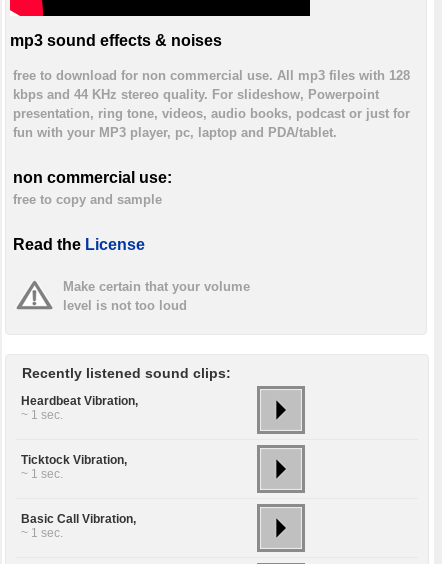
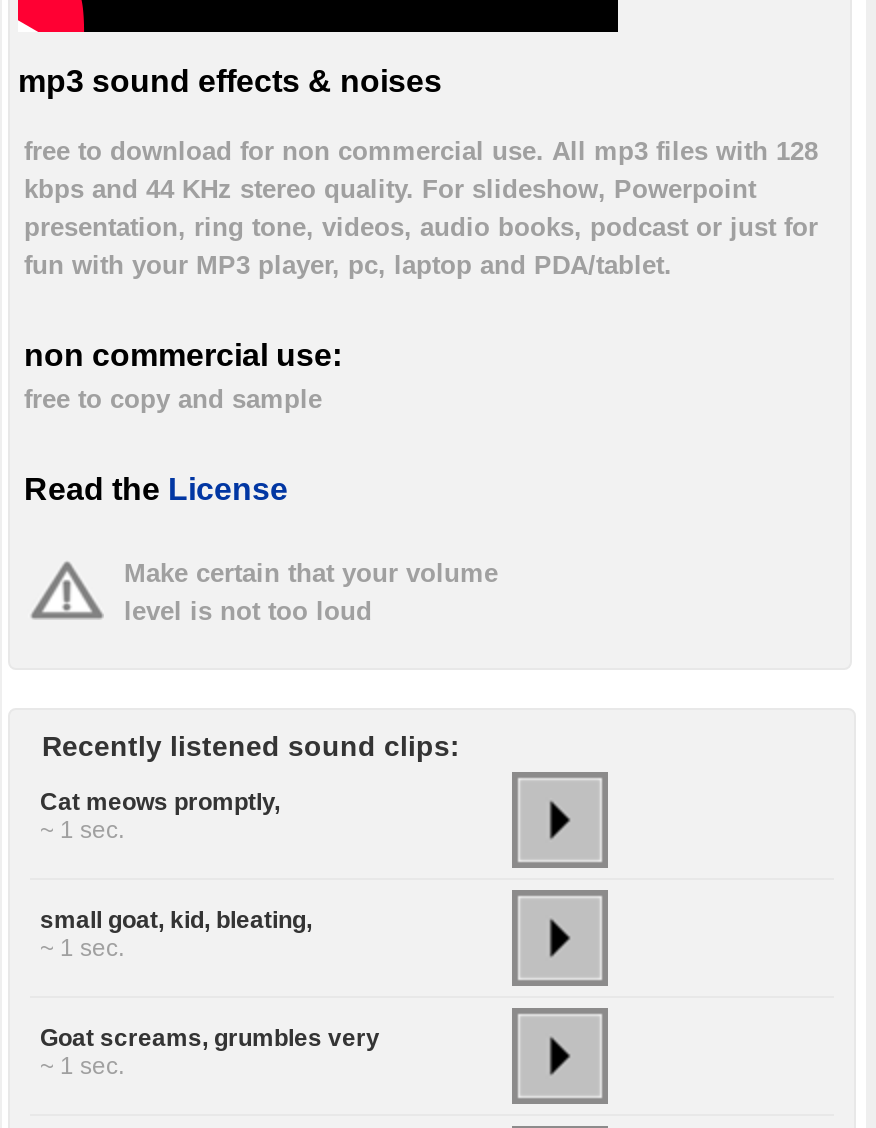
[21,394,138,408] Heardbeat Vibration, -> [40,789,280,817] Cat meows promptly,
[21,453,127,467] Ticktock Vibration, -> [40,907,312,935] small goat, kid, bleating,
[21,512,136,526] Basic Call Vibration, -> [40,1025,380,1053] Goat screams, grumbles very

